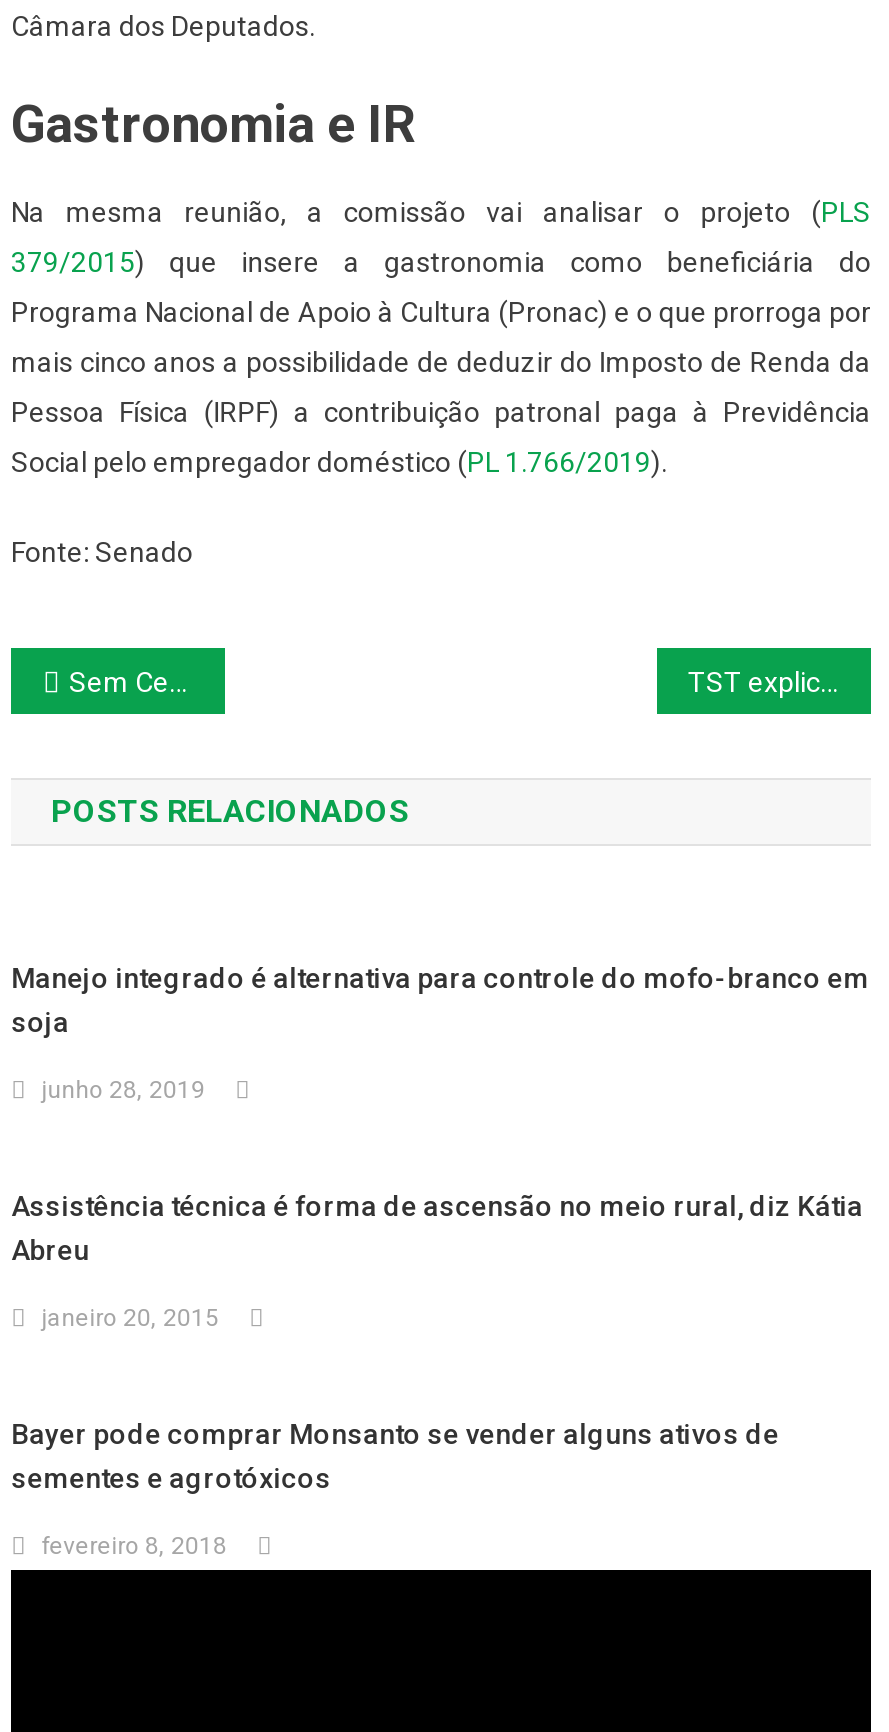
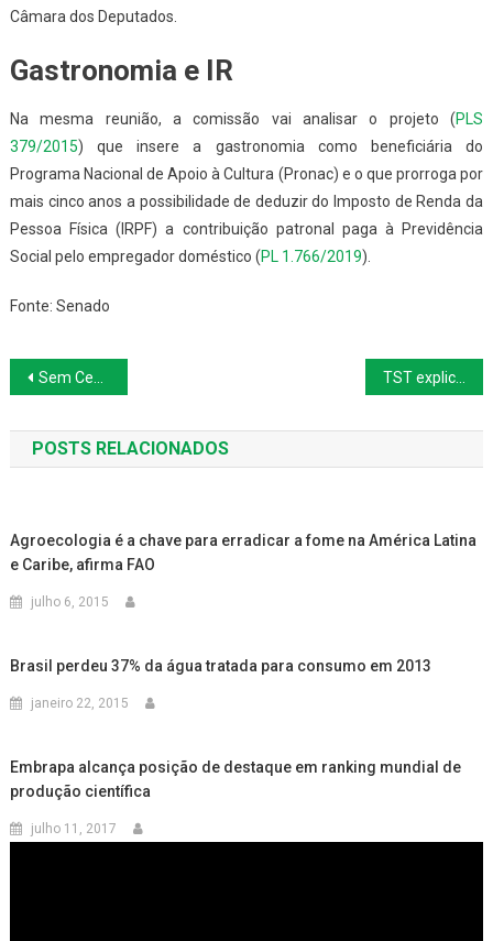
[11,962,869,1038] Manejo integrado é alternativa para controle do mofo-branco em | soja -> [10,532,477,574] Agroecologia é a chave para erradicar a fome na América Latina | e Caribe, afirma FAO
[41,1076,205,1104] junho 28, 2019 -> [31,595,109,610] julho 6, 2015
[11,1190,863,1266] Assistência técnica é forma de ascensão no meio rural, diz Kátia | Abreu -> [10,657,431,675] Brasil perdeu 37% da água tratada para consumo em 2013
[41,1304,219,1332] janeiro 20, 2015 -> [31,696,129,711] janeiro 22, 2015
[11,1418,779,1494] Bayer pode comprar Monsanto se vender alguns ativos de | sementes e agrotóxicos -> [10,759,461,800] Embrapa alcança posição de destaque em ranking mundial de | produção científica
[41,1532,227,1560] fevereiro 8, 2018 -> [31,821,117,837] julho 11, 2017

